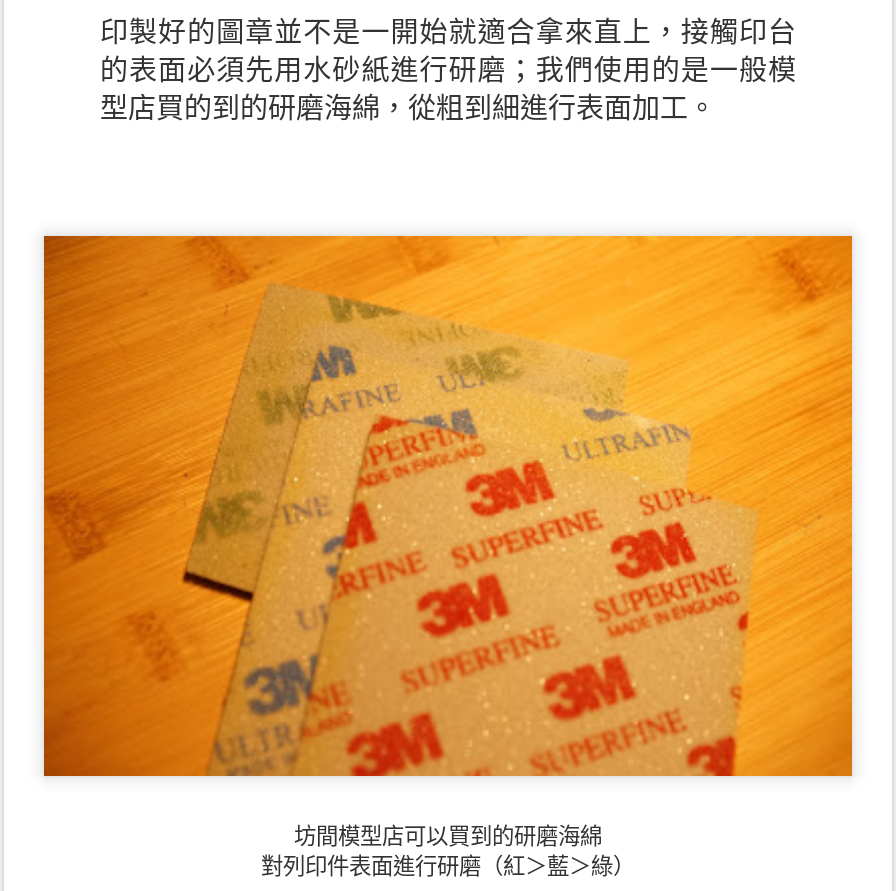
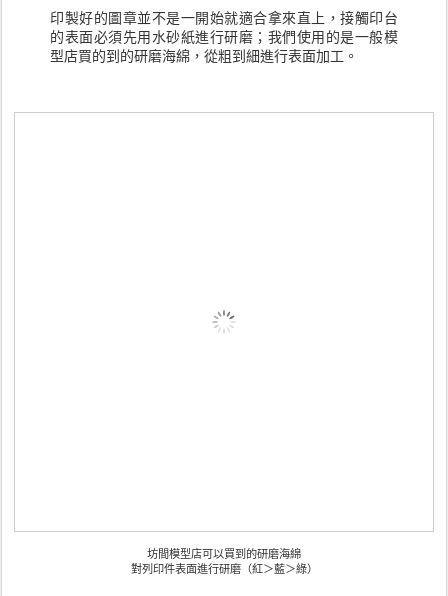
[42,234,854,778] [image] -> none

